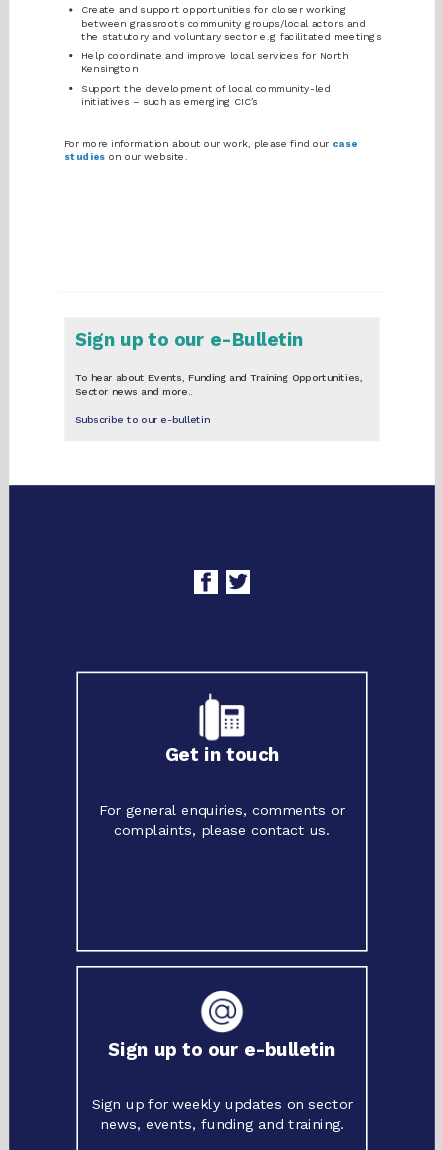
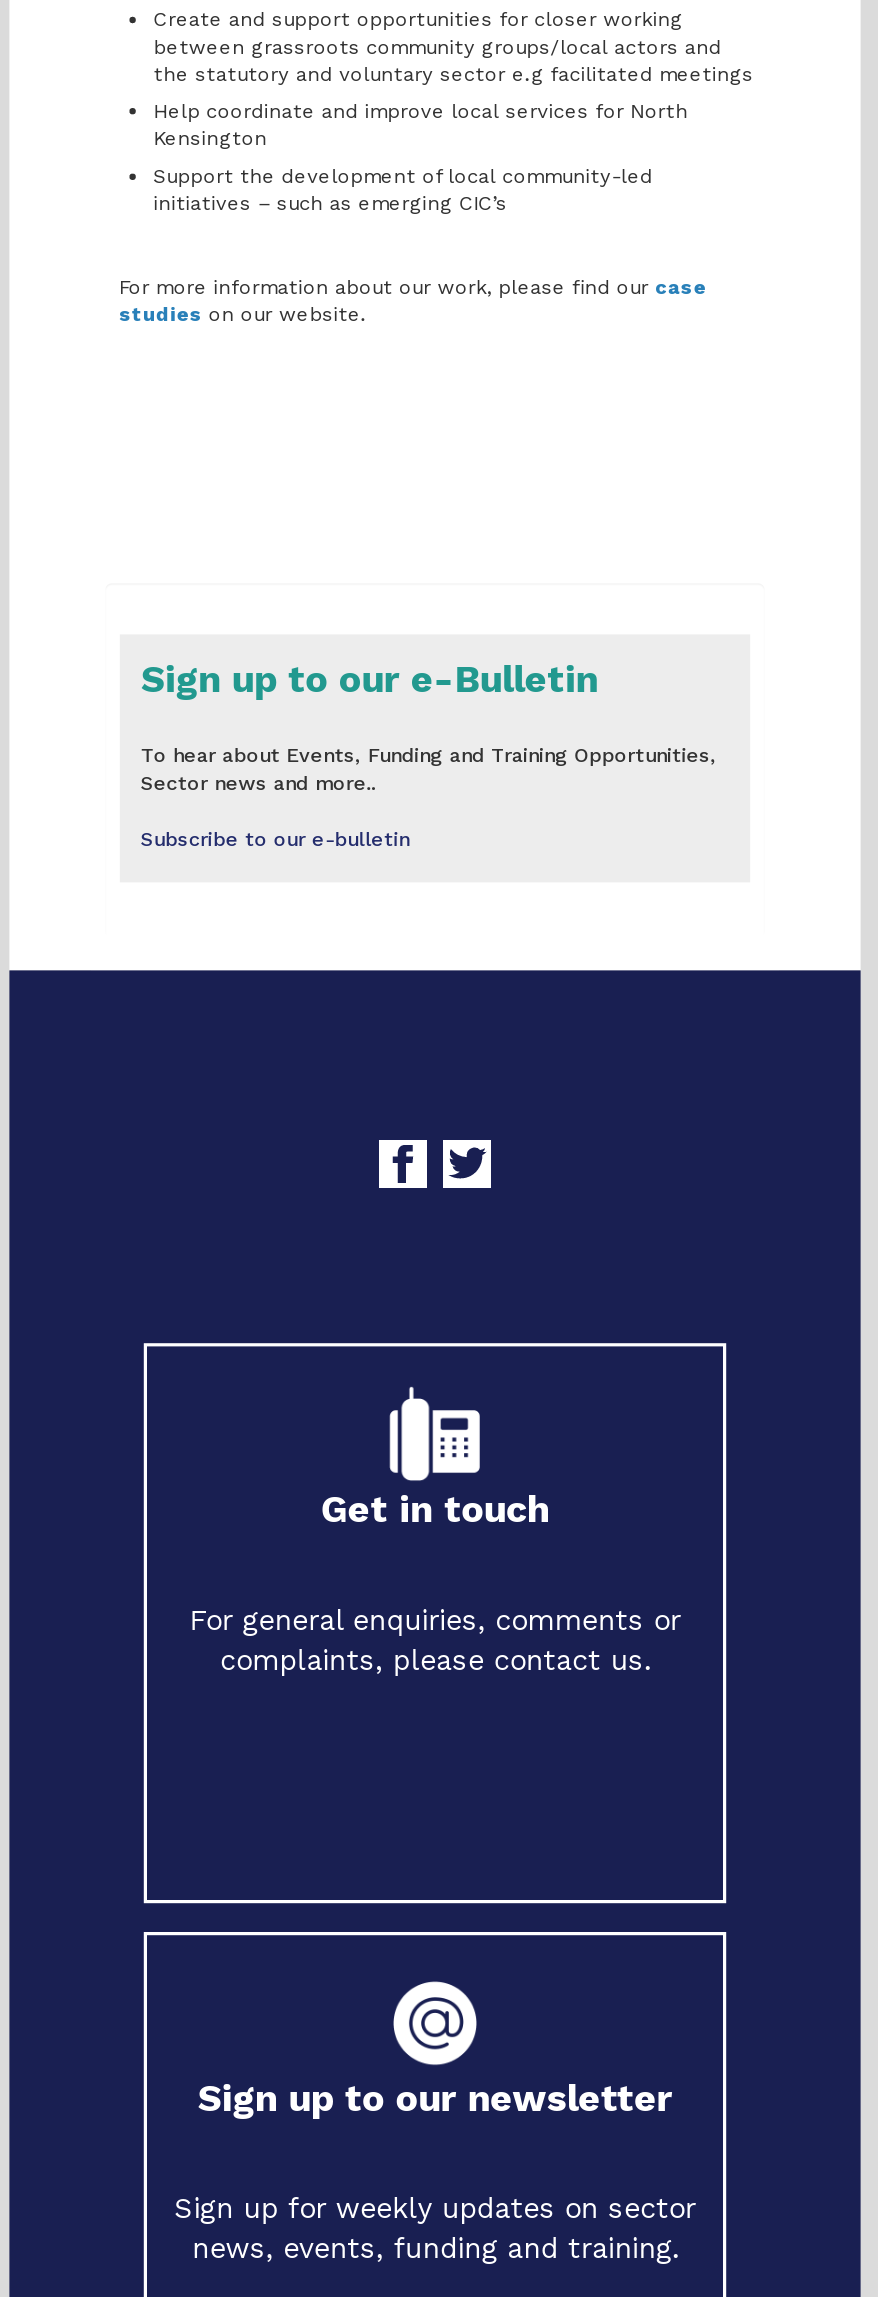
[108,1038,336,1060] Sign up to our e-bulletin -> [197,2075,673,2120] Sign up to our newsletter

